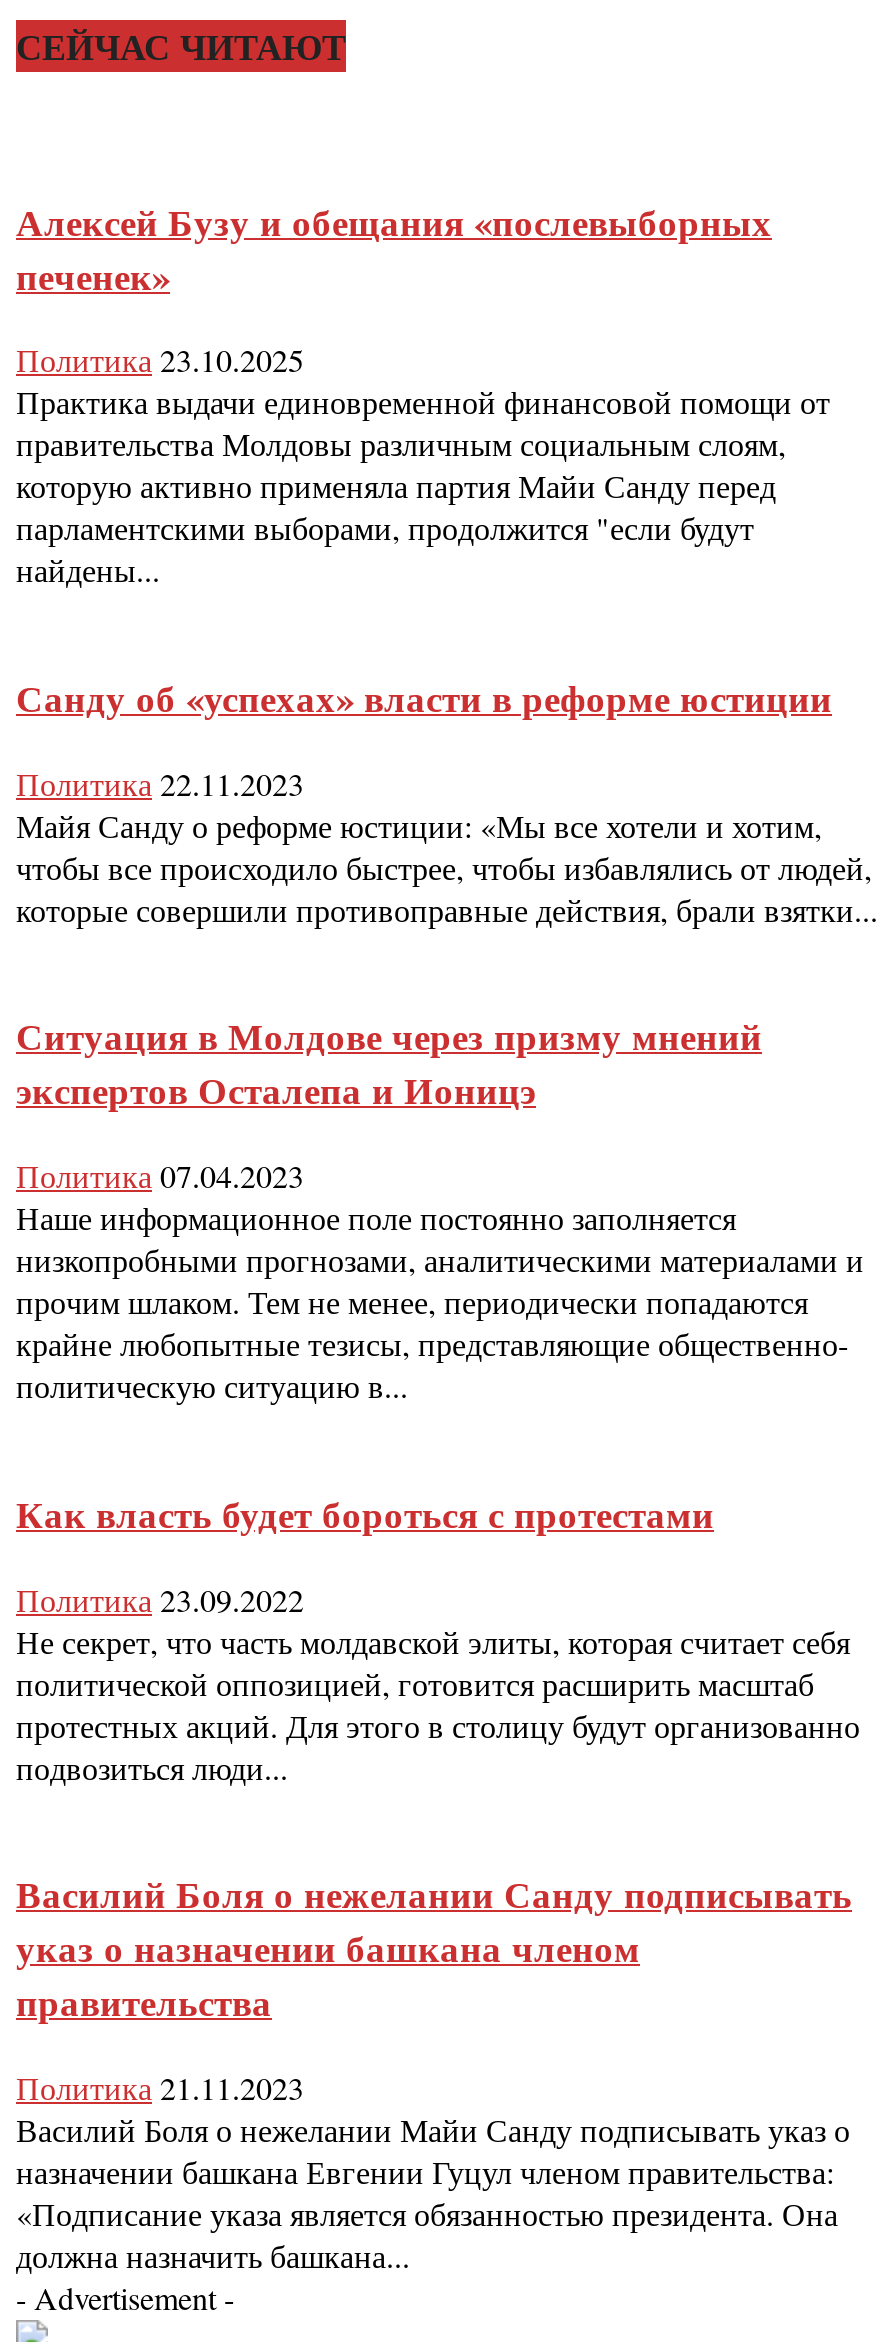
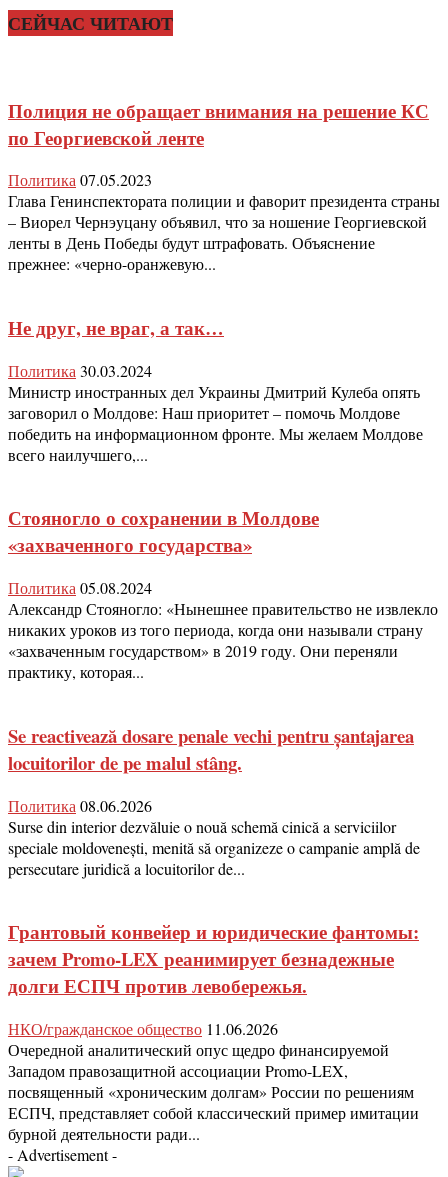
[16,193,772,301] Алексей Бузу и обещания «послевыборных | печенек» -> [8,96,429,150] Полиция не обращает внимания на решение КС | по Георгиевской ленте
[16,338,830,590] Политика 23.10.2025 | Практика выдачи единовременной финансовой помощи от | правительства Молдовы различным социальным слоям, | которую активно применяла партия Майи Санду перед | парламентскими выборами, продолжится "если будут | найдены... -> [8,169,440,274] Политика 07.05.2023 | Глава Генинспектората полиции и фаворит президента страны | – Виорел Чернэуцану объявил, что за ношение Георгиевской | ленты в День Победы будут штрафовать. Объяснение | прежнее: «черно-оранжевую...
[16,670,832,724] Санду об «успехах» власти в реформе юстиции -> [8,314,224,341] Не друг, не враг, а так…
[16,761,878,929] Политика 22.11.2023 | Майя Санду о реформе юстиции: «Мы все хотели и хотим, | чтобы все происходило быстрее, чтобы избавлялись от людей, | которые совершили противоправные действия, брали взятки... -> [8,360,423,465] Политика 30.03.2024 | Министр иностранных дел Украины Дмитрий Кулеба опять | заговорил о Молдове: Наш приоритет – помочь Молдове | победить на информационном фронте. Мы желаем Молдове | всего наилучшего,...
[16,1009,762,1117] Ситуация в Молдове через призму мнений | экспертов Осталепа и Ионицэ -> [8,504,319,558] Стояногло о сохранении в Молдове | «захваченного государства»
[16,1154,864,1406] Политика 07.04.2023 | Наше информационное поле постоянно заполняется | низкопробными прогнозами, аналитическими материалами и | прочим шлаком. Тем не менее, периодически попадаются | крайне любопытные тезисы, представляющие общественно- | политическую ситуацию в... -> [8,577,438,682] Политика 05.08.2024 | Александр Стояногло: «Нынешнее правительство не извлекло | никаких уроков из того периода, когда они называли страну | «захваченным государством» в 2019 году. Они переняли | практику, которая...
[16,1486,714,1540] Как власть будет бороться с протестами -> [8,722,414,776] Se reactivează dosare penale vechi pentru șantajarea | locuitorilor de pe malul stâng.
[16,1577,860,1787] Политика 23.09.2022 | Не секрет, что часть молдавской элиты, которая считает себя | политической оппозицией, готовится расширить масштаб | протестных акций. Для этого в столицу будут организованно | подвозиться люди... -> [8,795,420,879] Политика 08.06.2026 | Surse din interior dezvăluie o nouă schemă cinică a serviciilor | speciale moldovenești, menită să organizeze o campanie amplă de | persecutare juridică a locuitorilor de...
[16,1867,852,2029] Василий Боля о нежелании Санду подписывать | указ о назначении башкана членом | правительства -> [8,918,419,999] Грантовый конвейер и юридические фантомы: | зачем Promo-LEX реанимирует безнадежные | долги ЕСПЧ против левобережья.
[16,2066,850,2276] Политика 21.11.2023 | Василий Боля о нежелании Майи Санду подписывать указ о | назначении башкана Евгении Гуцул членом правительства: | «Подписание указа является обязанностью президента. Она | должна назначить башкана... -> [8,1018,419,1144] НКО/гражданское общество 11.06.2026 | Очередной аналитический опус щедро финансируемой | Западом правозащитной ассоциации Promo-LEX, | посвященный «хроническим долгам» России по решениям | ЕСПЧ, представляет собой классический пример имитации | бурной деятельности ради...

